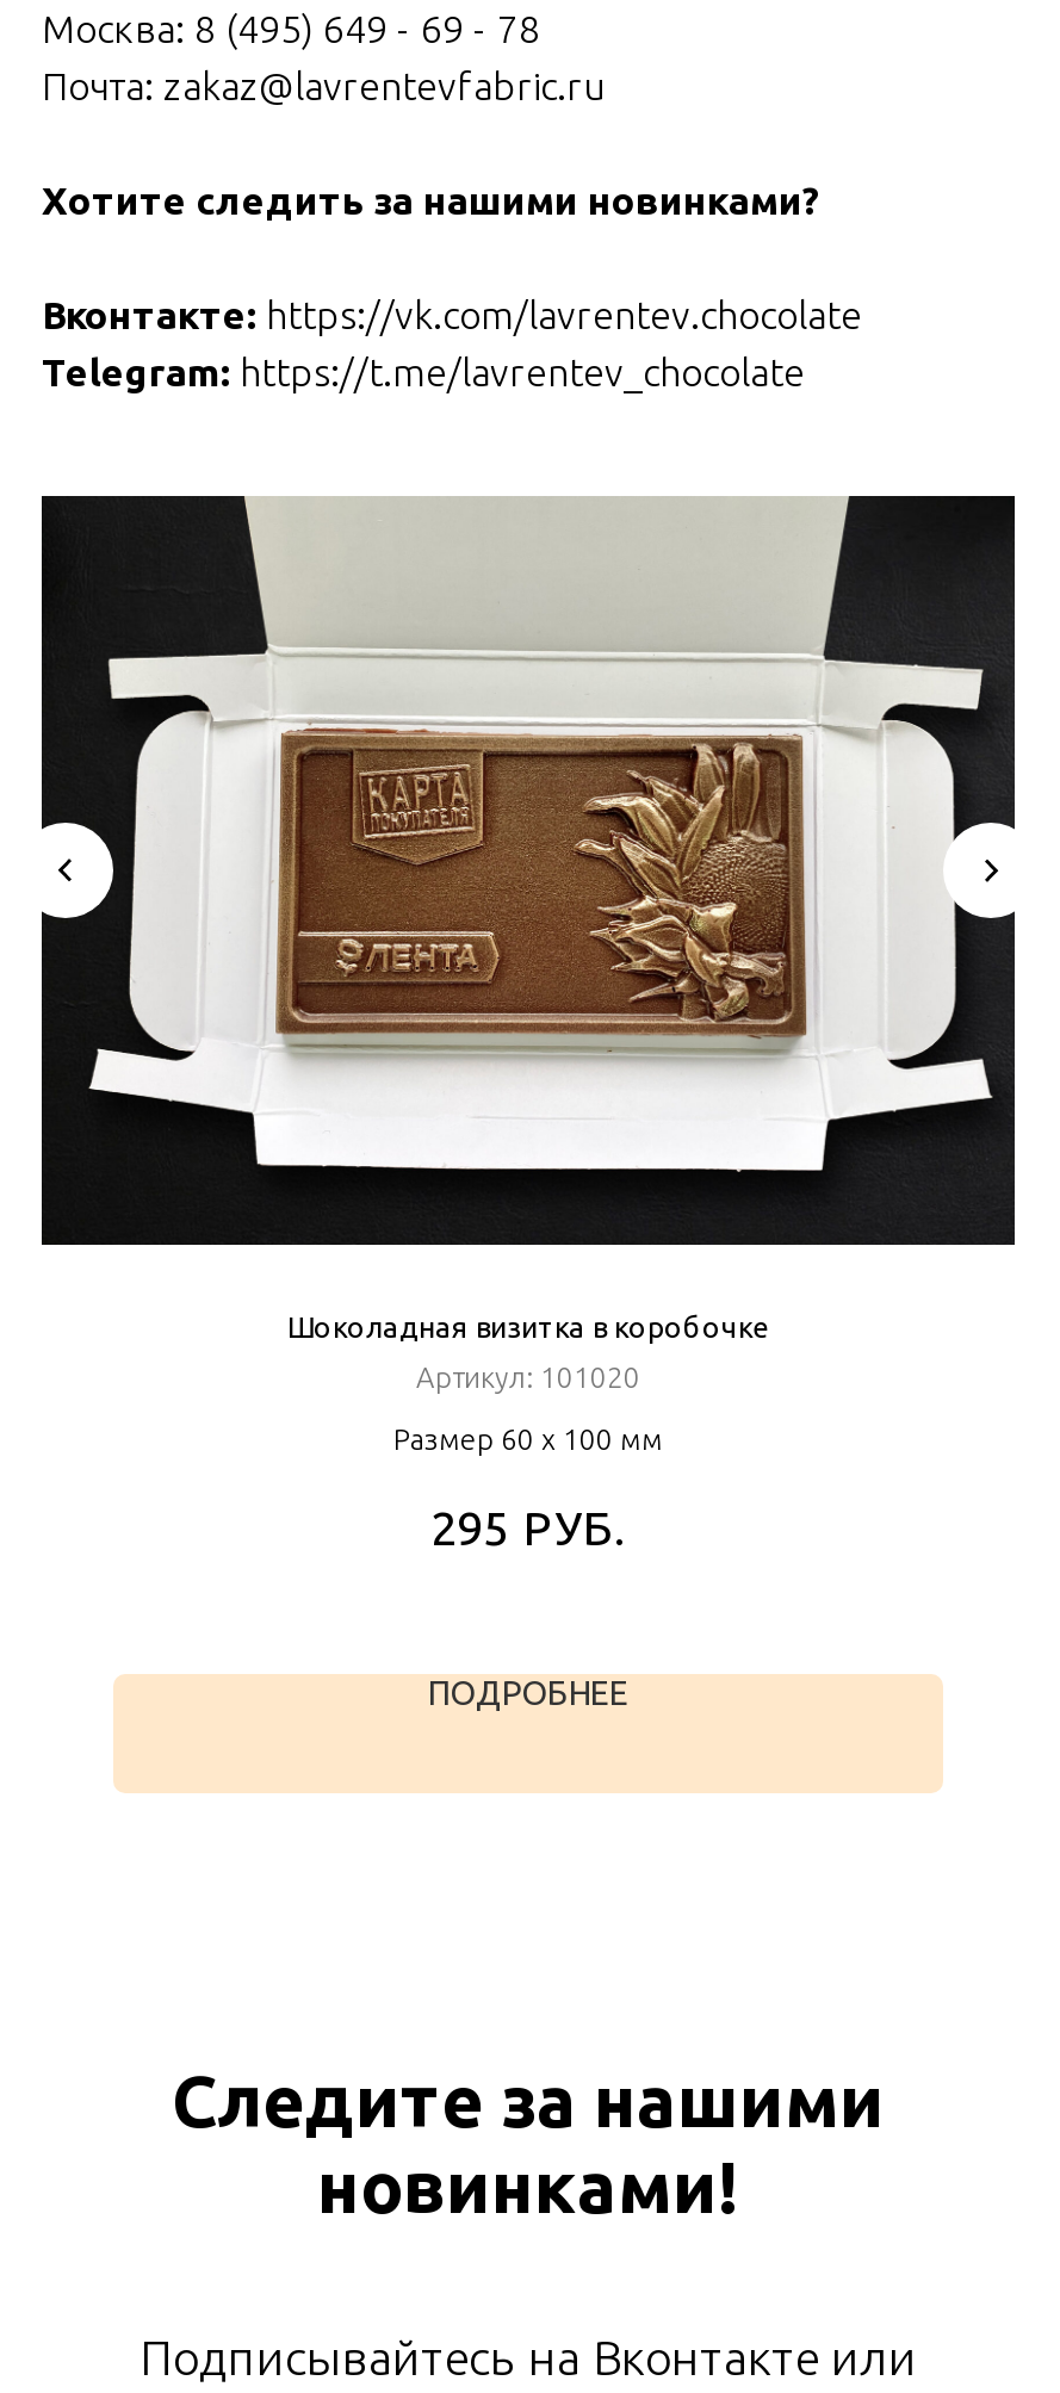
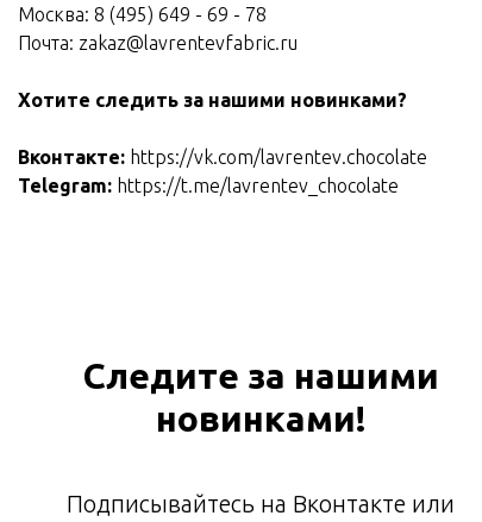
[39,494,1017,1712] [image] | Шоколадная визитка в коробочке | Артикул: 101020 | Размер 60 х 100 мм | 295 РУБ. | ПОДРОБНЕЕ -> none

